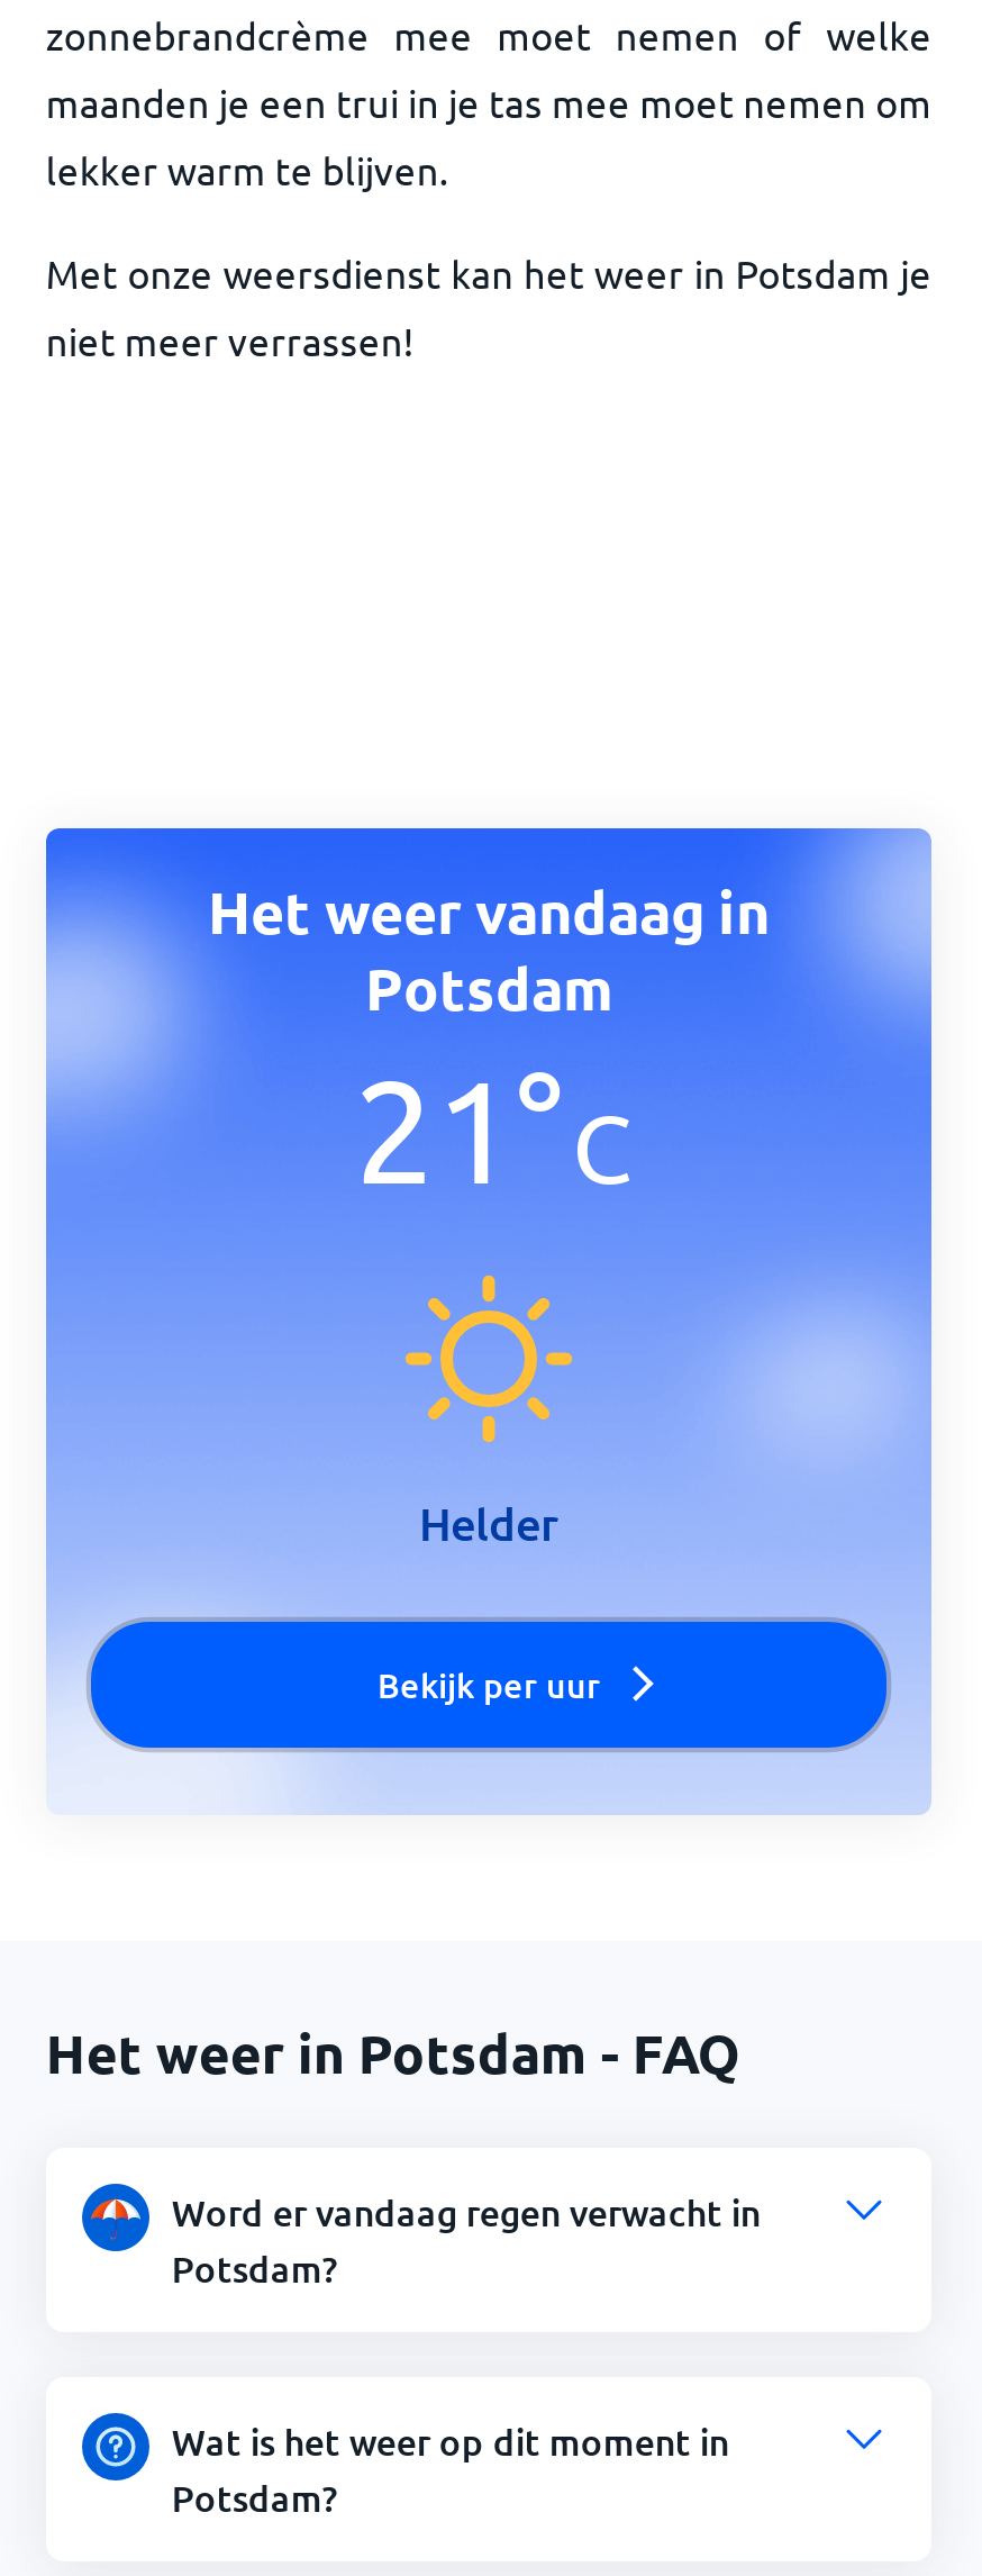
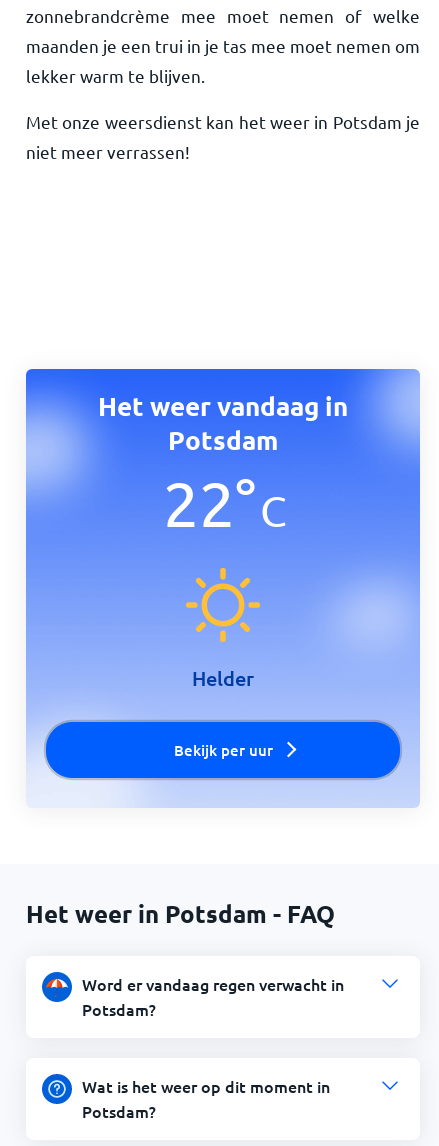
[354,1042,633,1210] 21 ° C -> [163,464,287,539] 22 ° C

